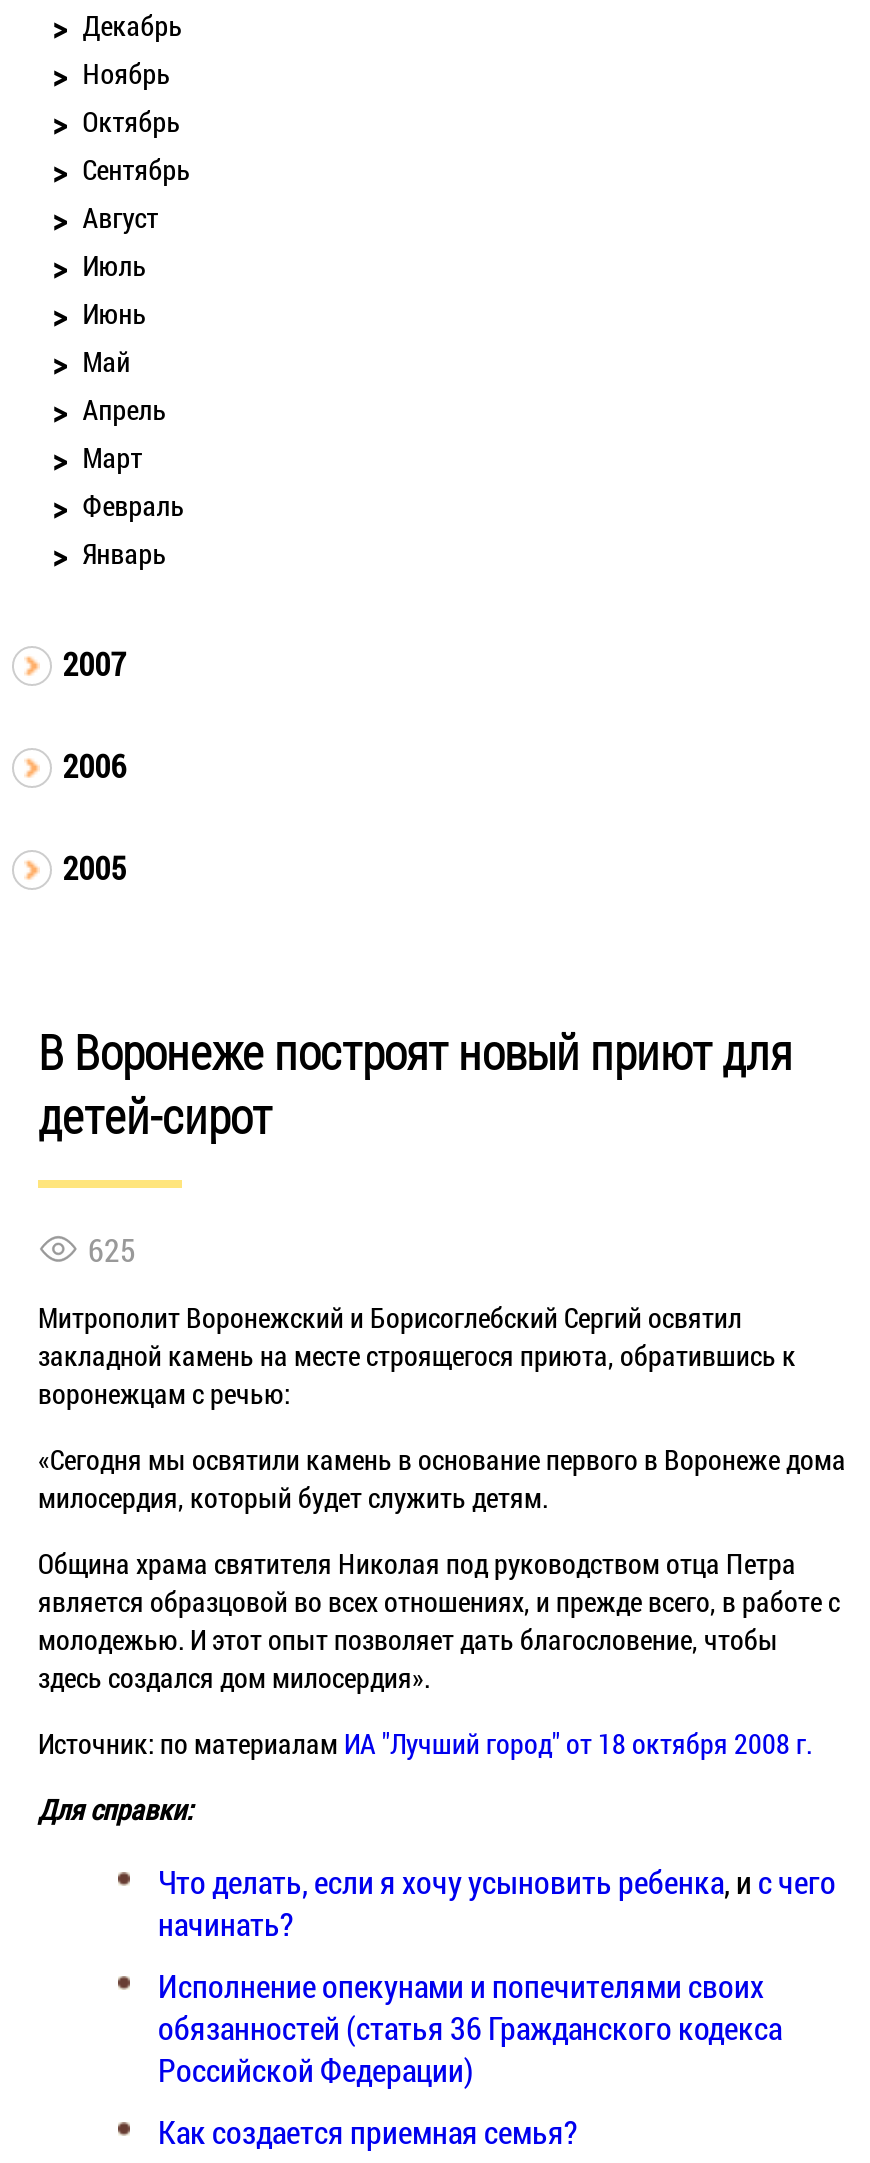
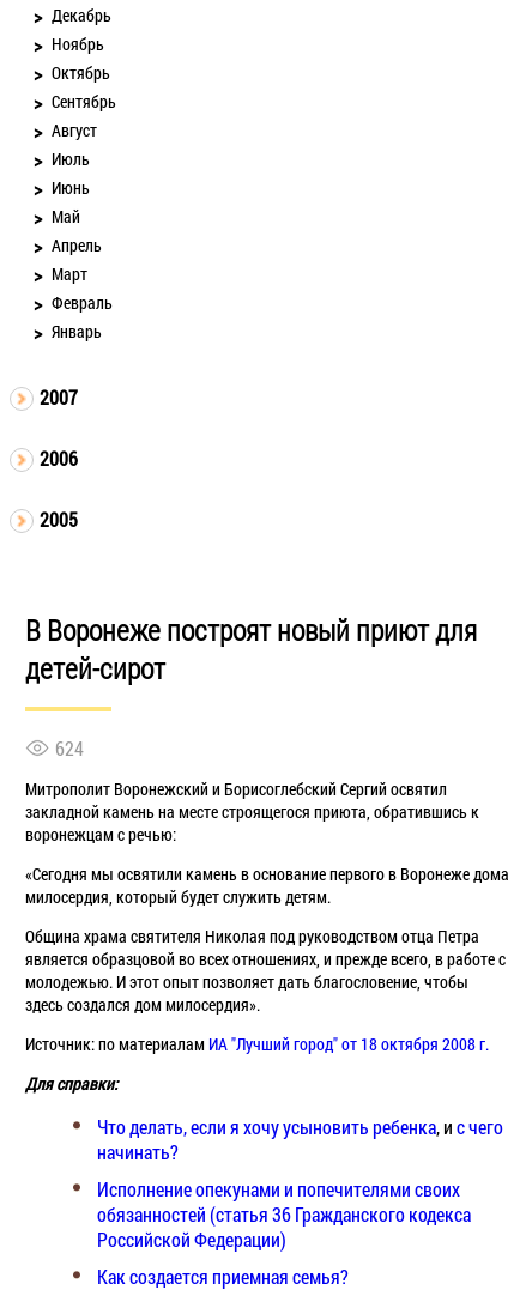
[88,1227,136,1269] 625 -> [55,735,84,760] 624

